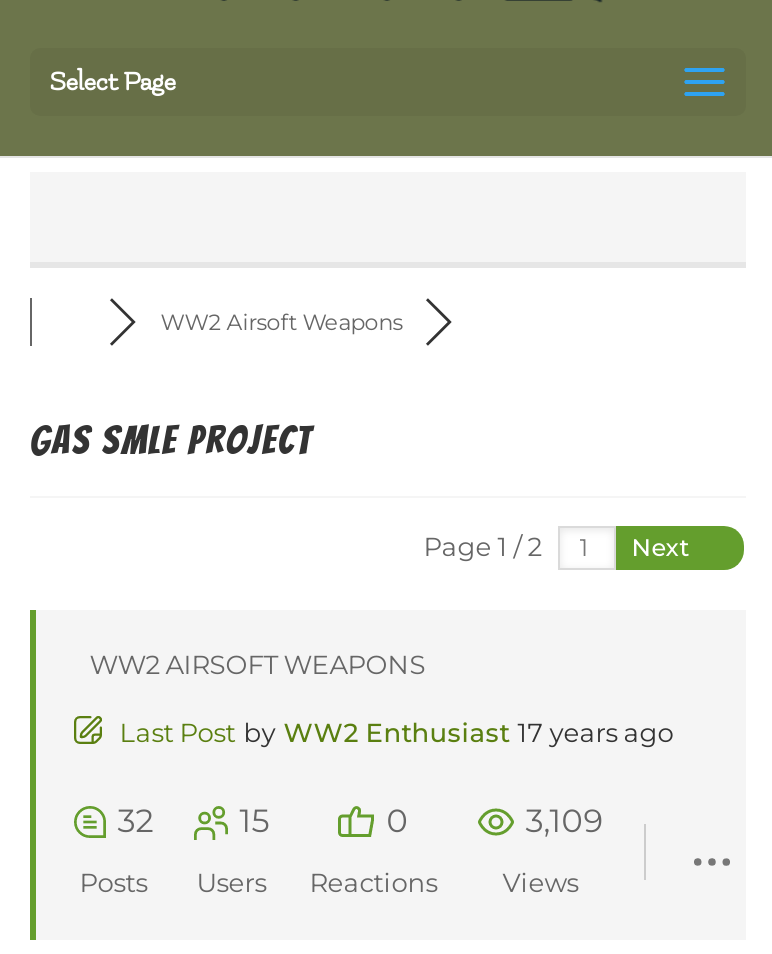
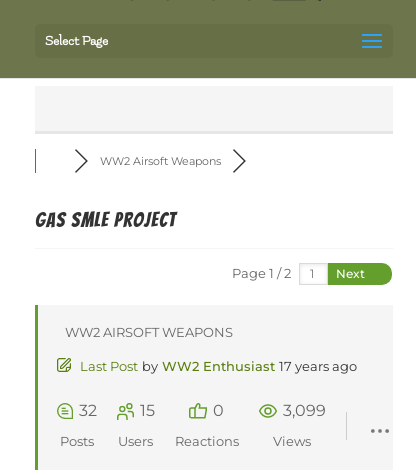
[526,802,604,840] 3,109 -> [283,401,326,420] 3,099

